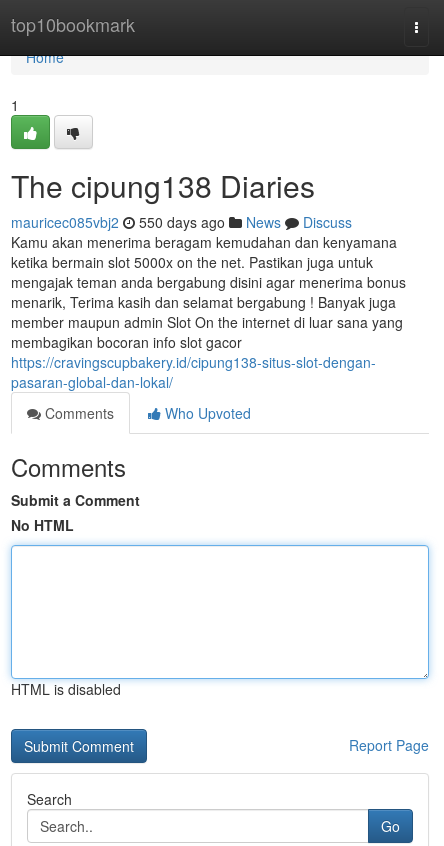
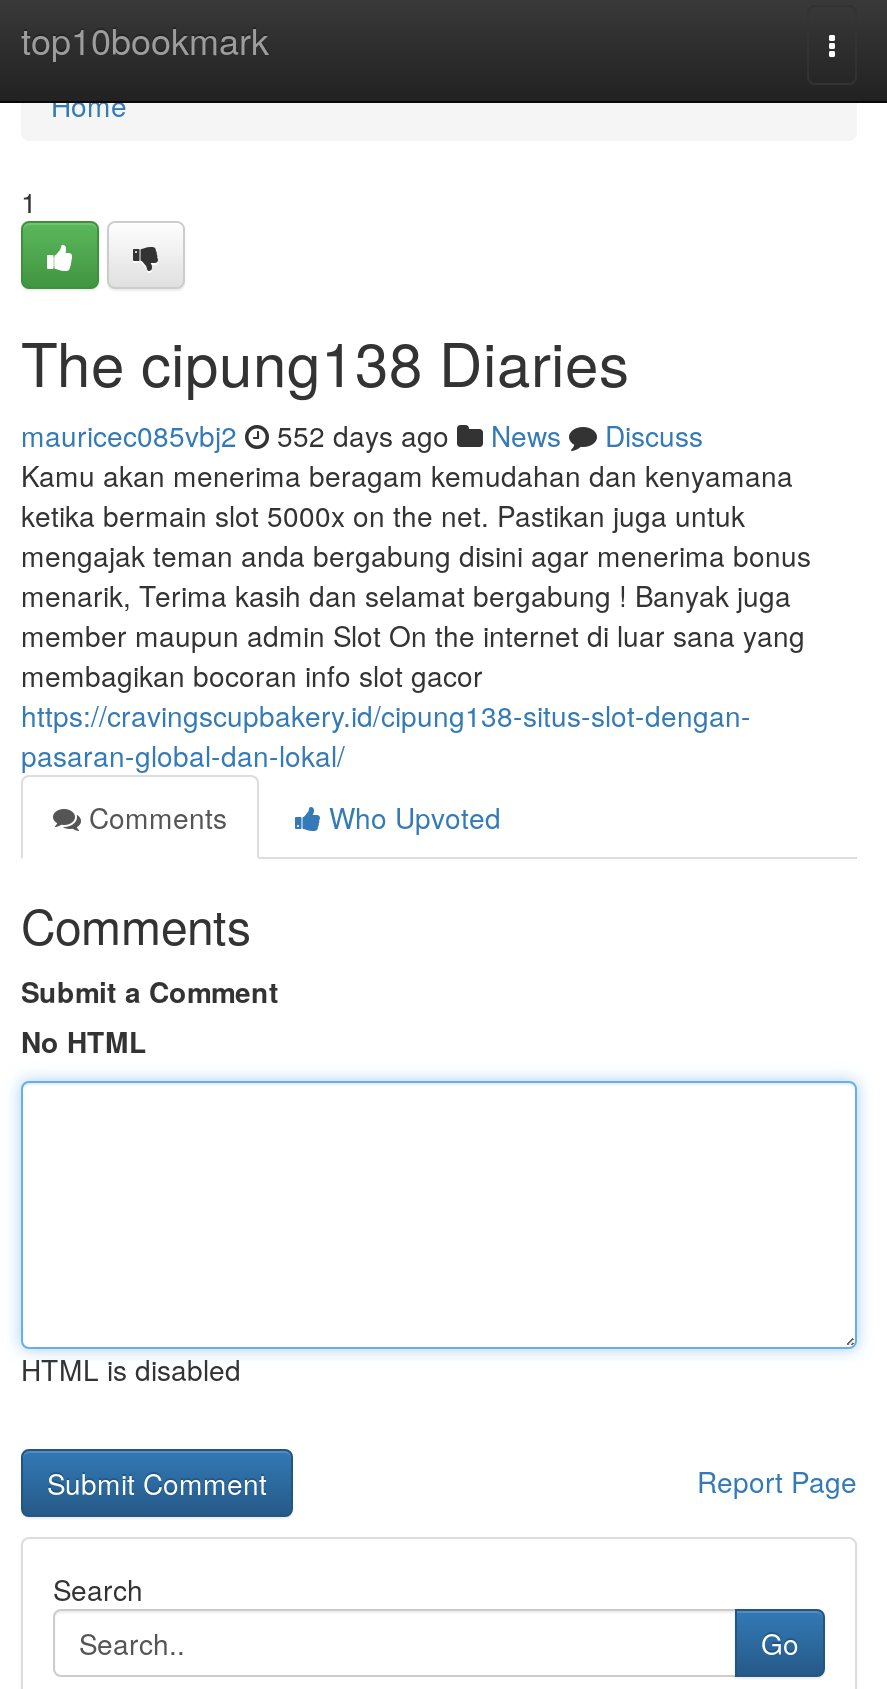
[11,212,352,232] mauricec085vbj2 550 days ago News Discuss -> [21,415,703,455] mauricec085vbj2 552 days ago News Discuss

